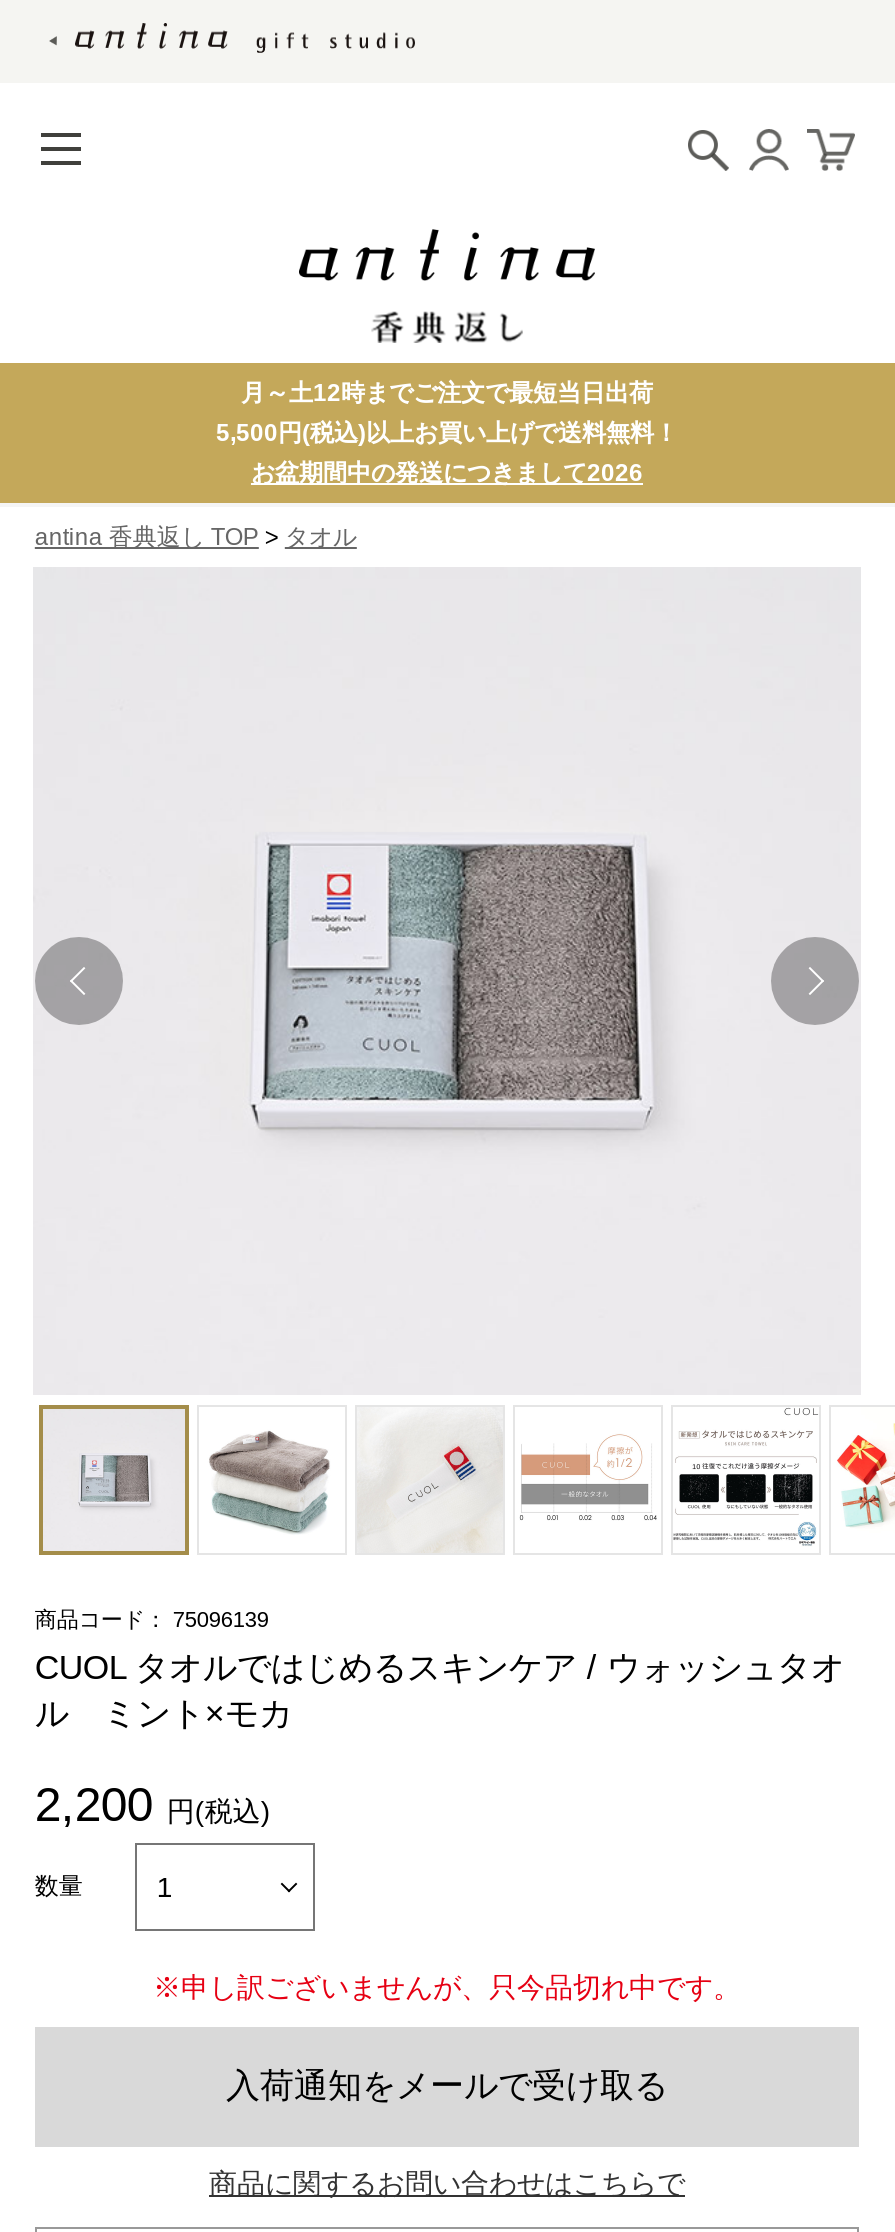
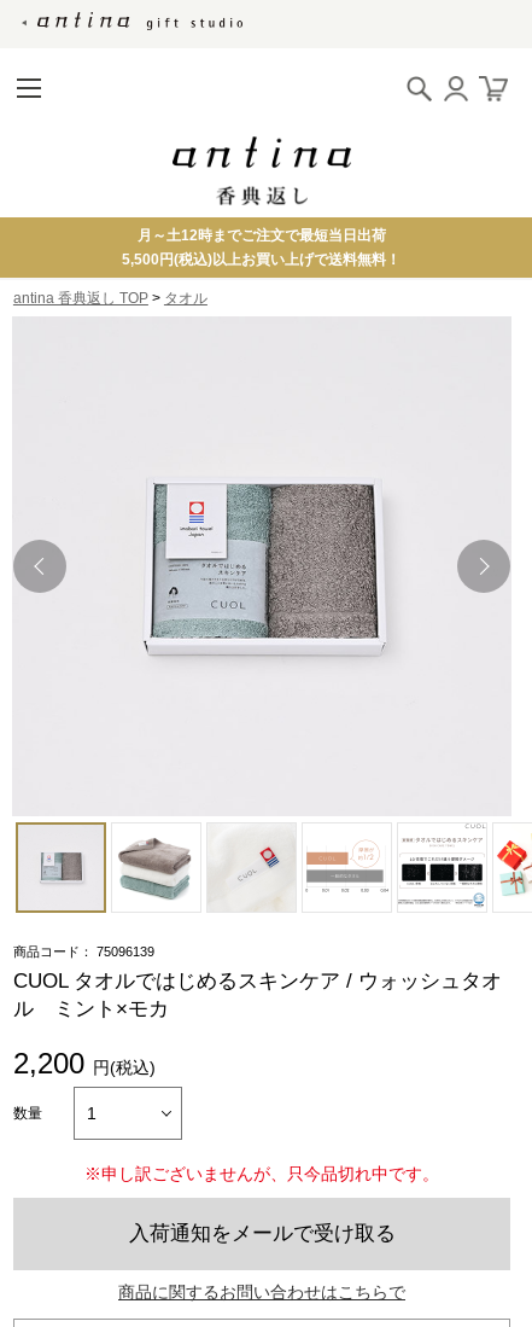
[251,459,643,487] お盆期間中の発送につきまして2026 -> none

